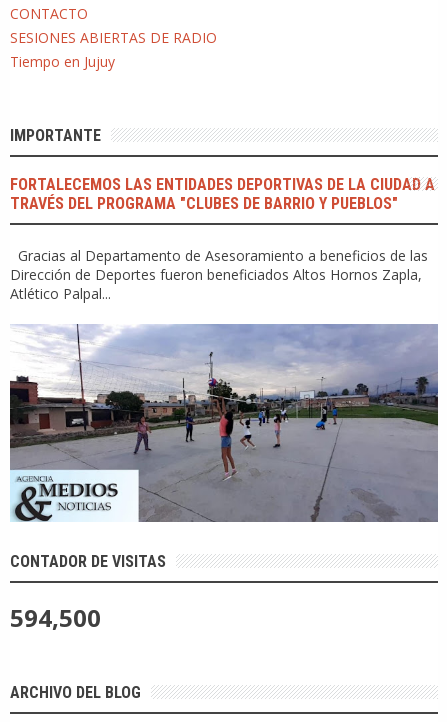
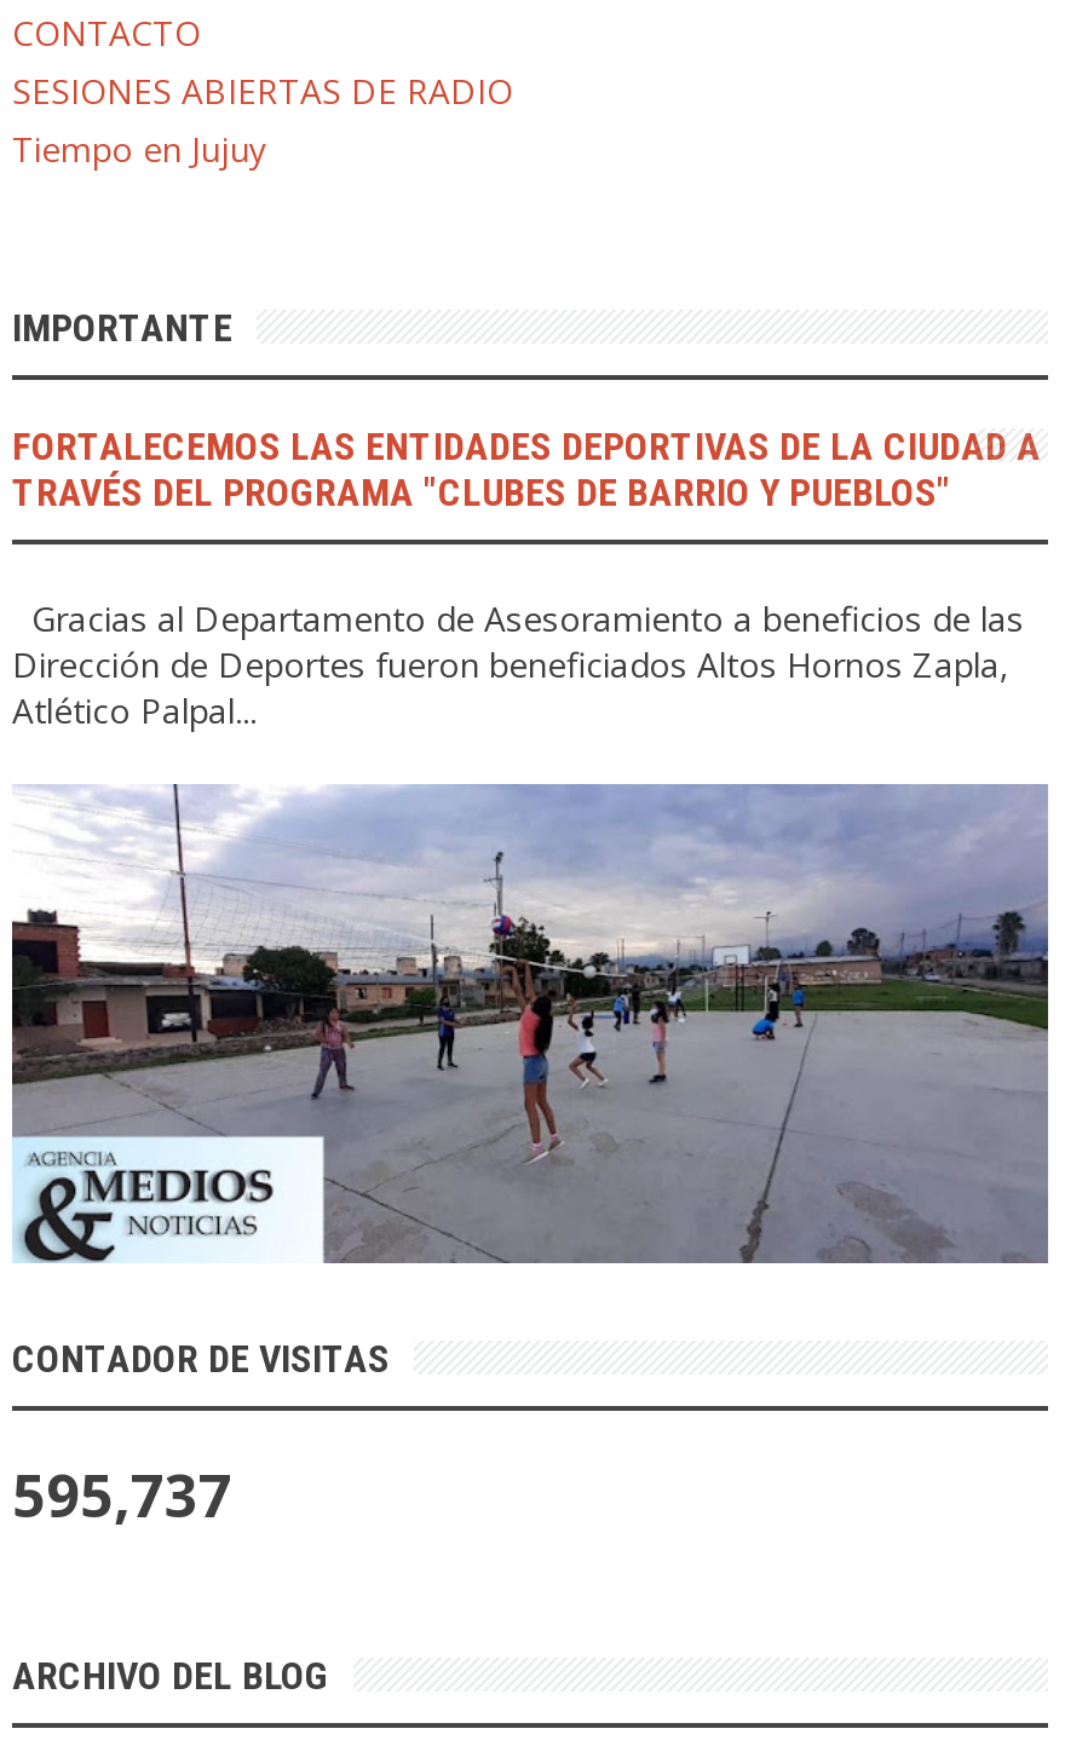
[10,600,101,633] 594,500 -> [12,1453,232,1533] 595,737

